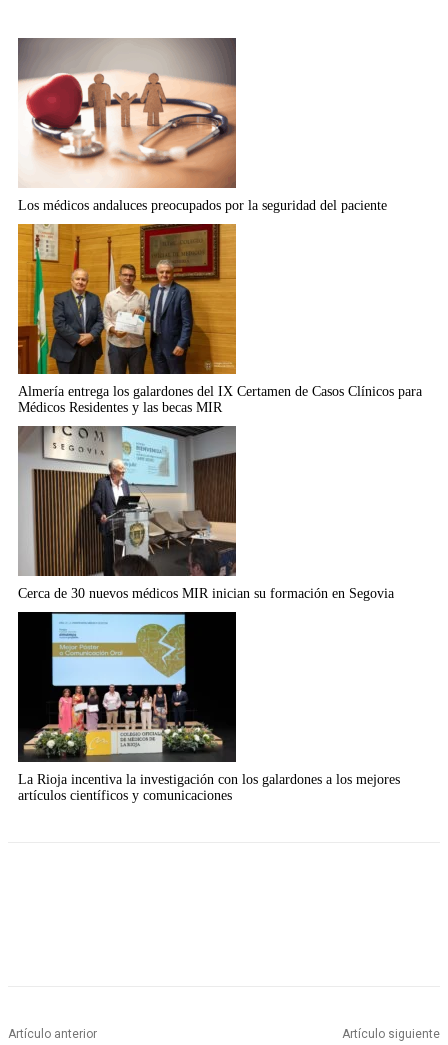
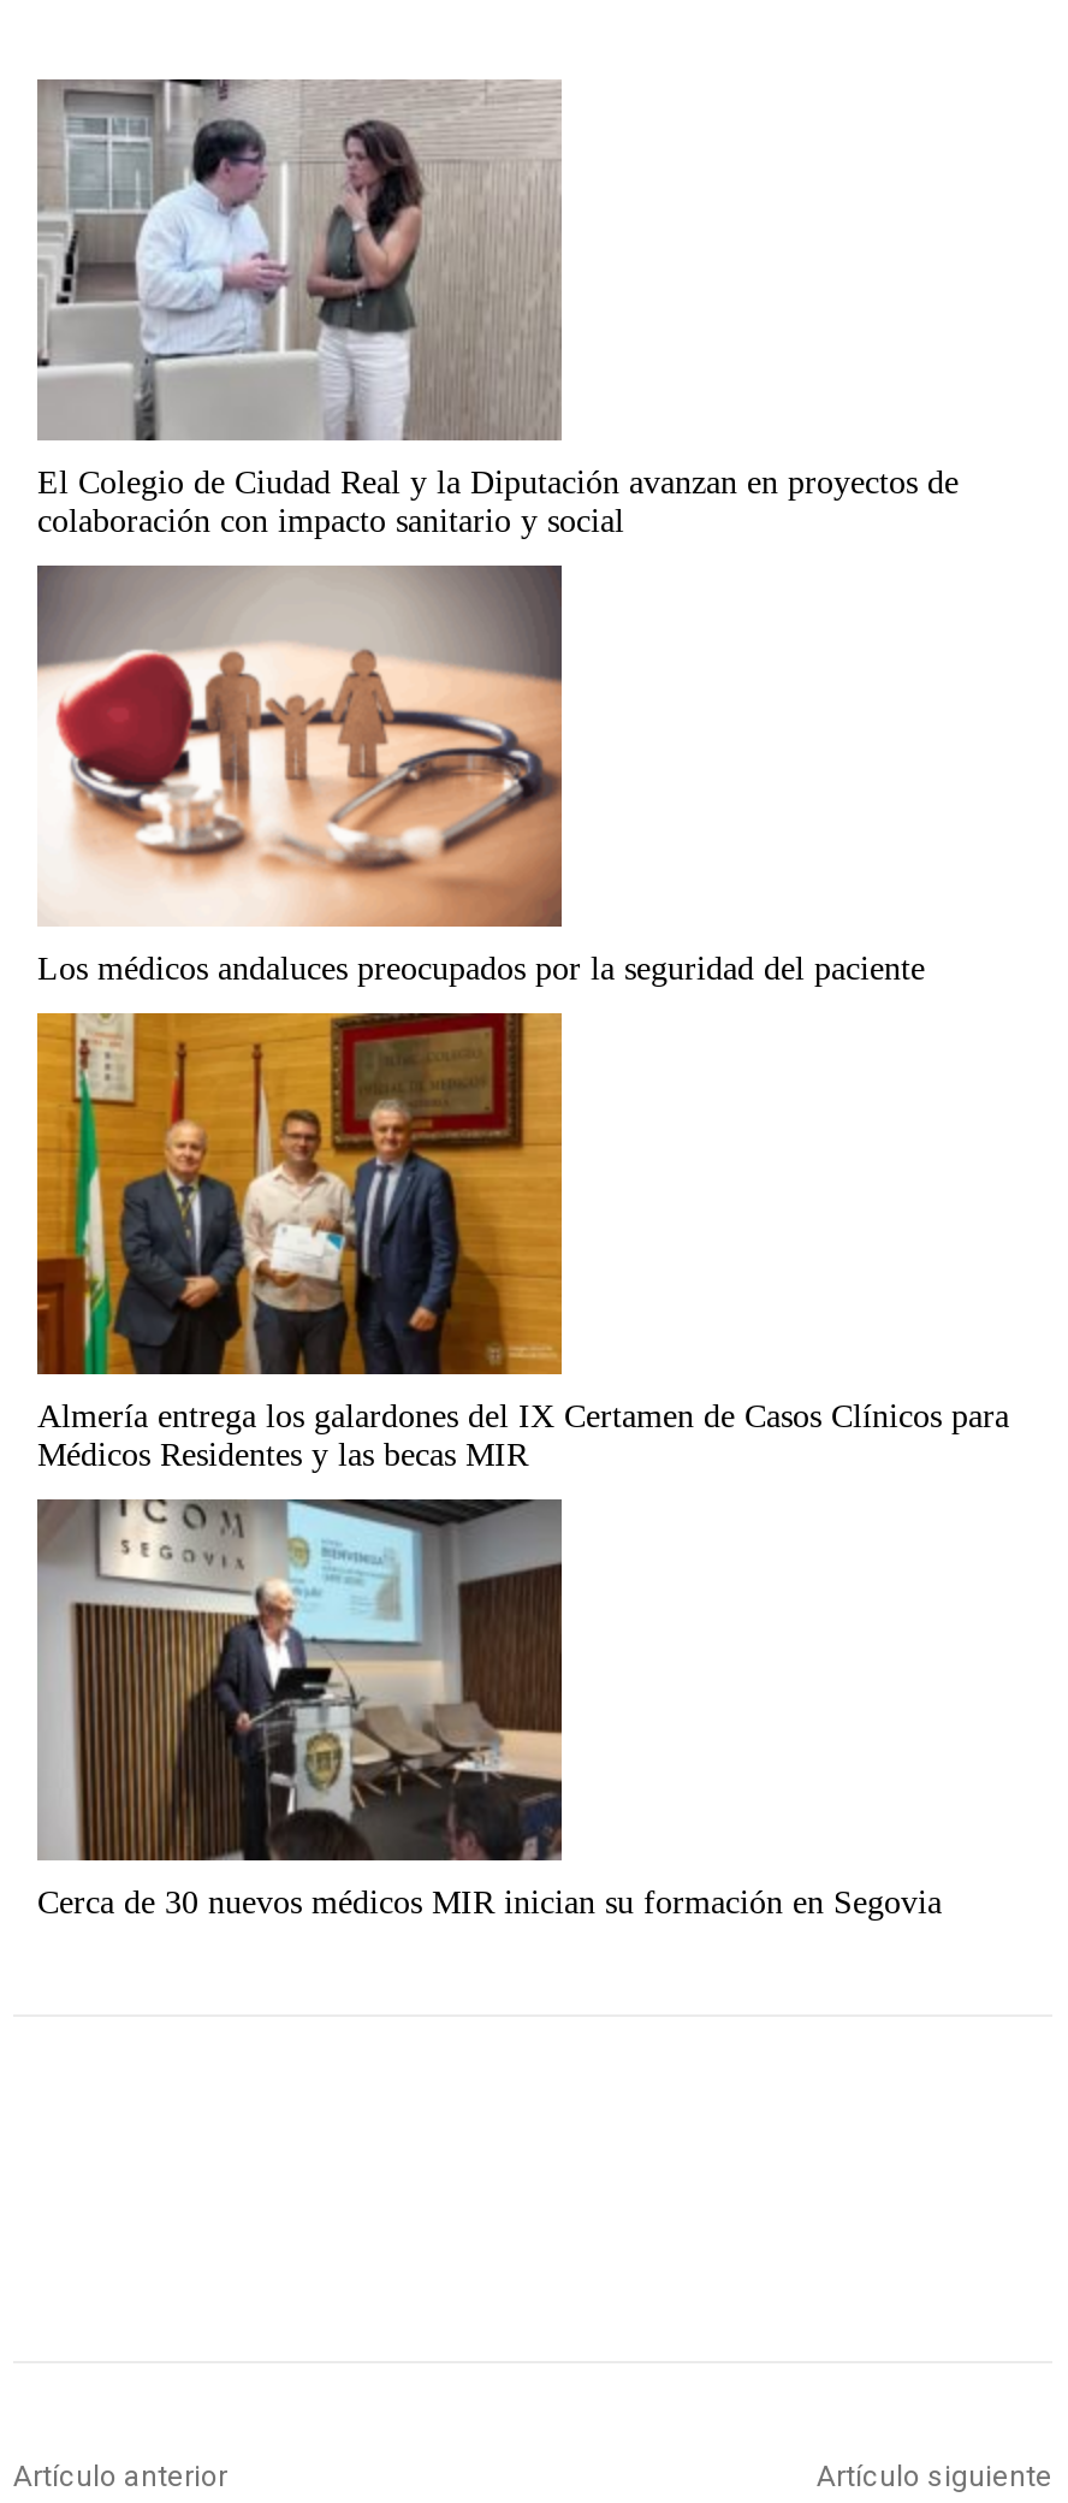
none -> [35,79,959,539] [image] | El Colegio de Ciudad Real y la Diputación avanzan en proyectos de | colaboración con impacto sanitario y social
moved [18,37,422,601] -> [37,563,1009,1921]: [image] | Los médicos andaluces preocupados por la seguridad del paciente | Almería entrega los galardones del IX Certamen de Casos Clínicos para | Médicos Residentes y las becas MIR | Cerca de 30 nuevos médicos MIR inician su formación en Segovia
[17,611,400,803] [image] | La Rioja incentiva la investigación con los galardones a los mejores | artículos científicos y comunicaciones -> none

